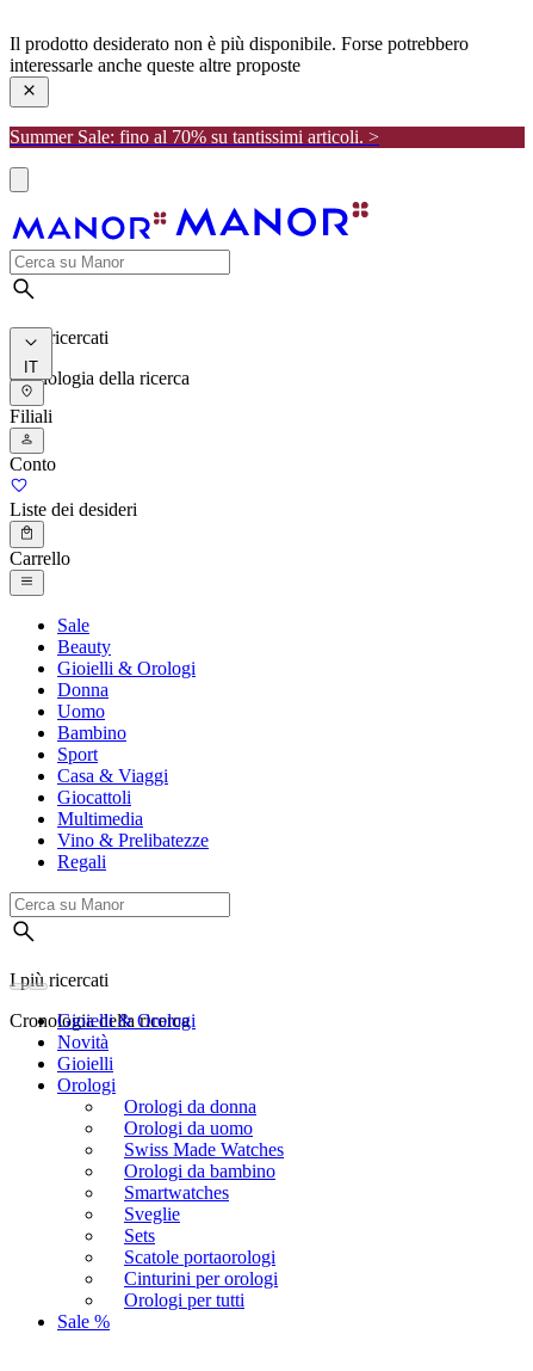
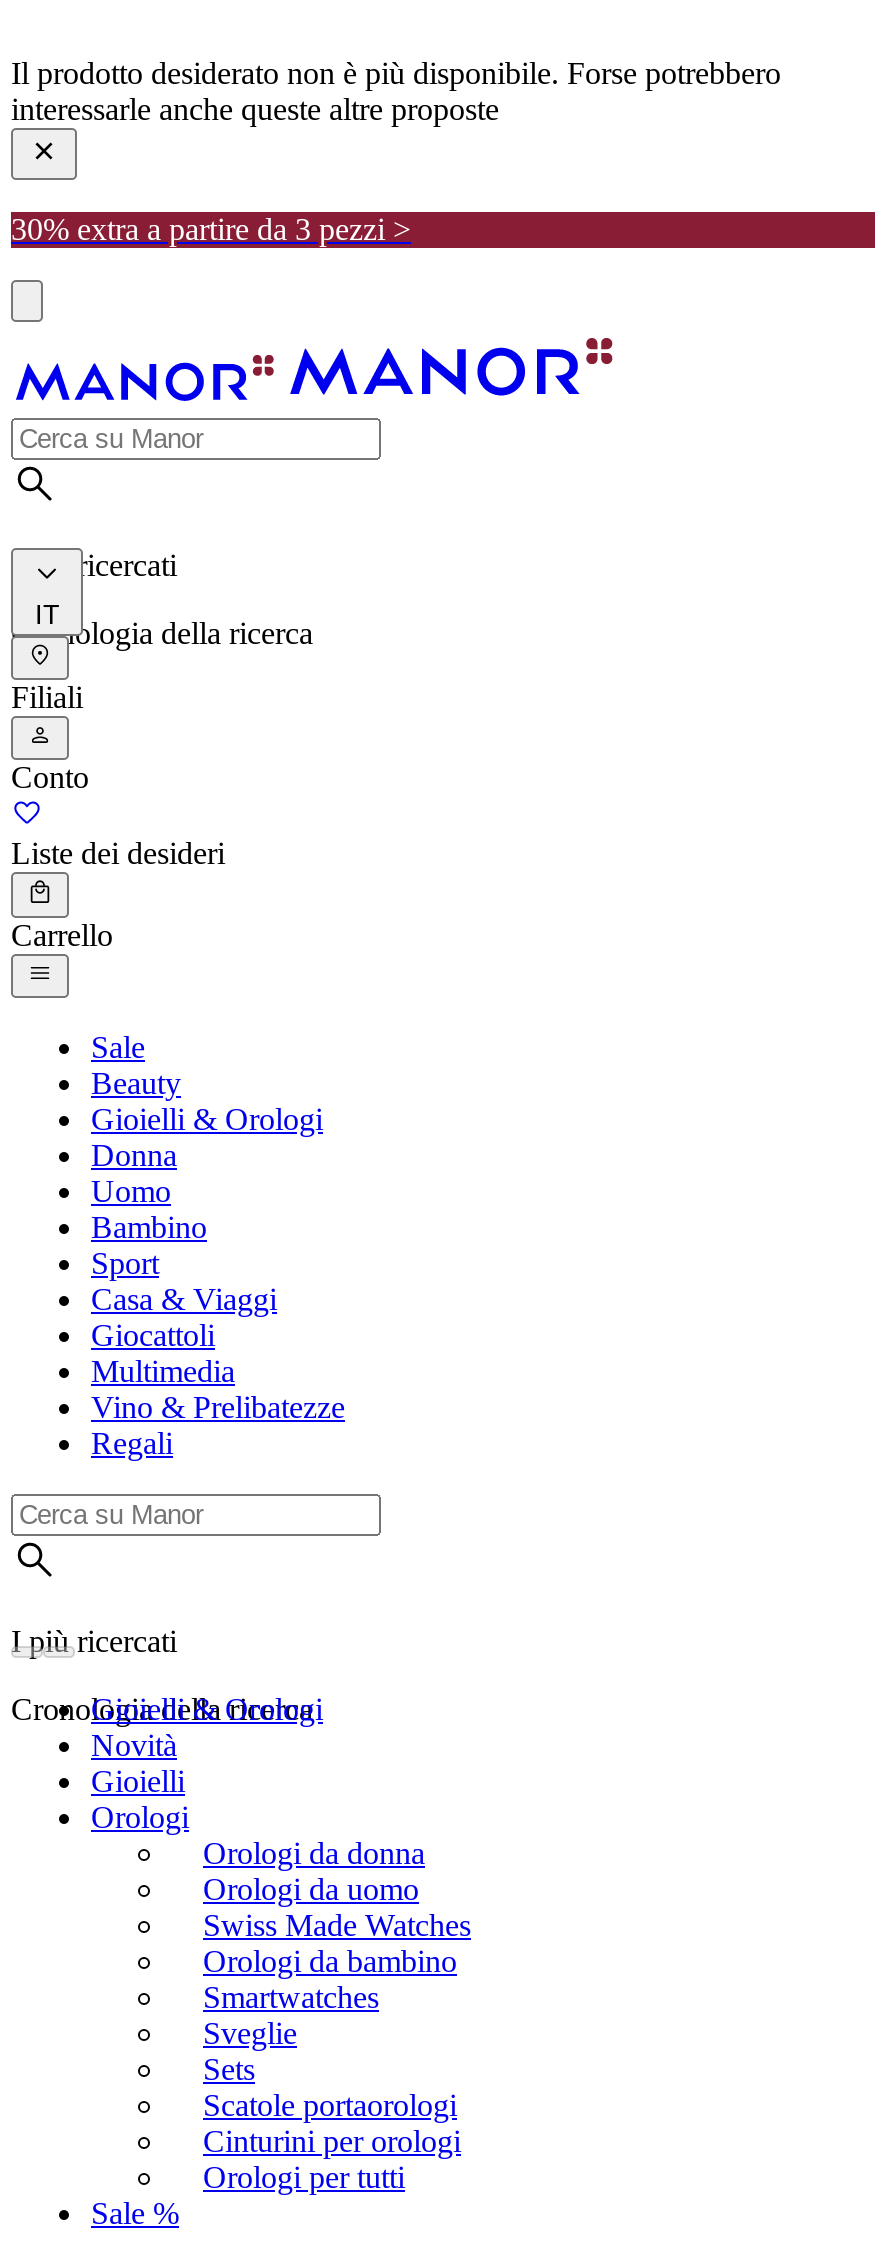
[10,126,379,147] Summer Sale: fino al 70% su tantissimi articoli. > -> [11,211,411,245] 30% extra a partire da 3 pezzi >

